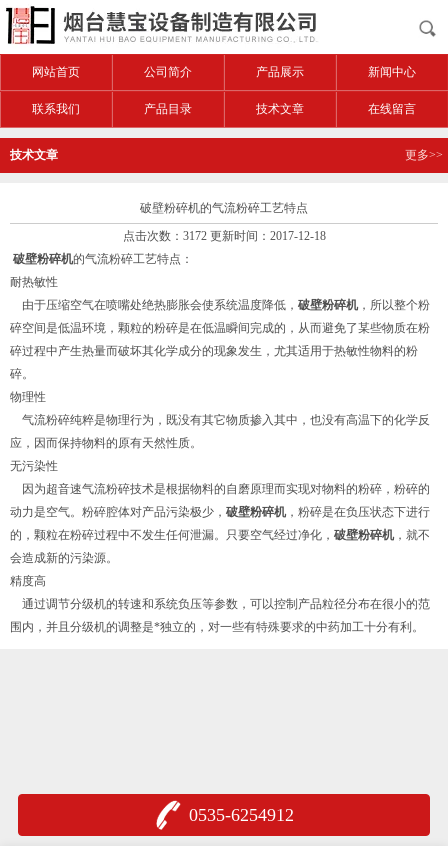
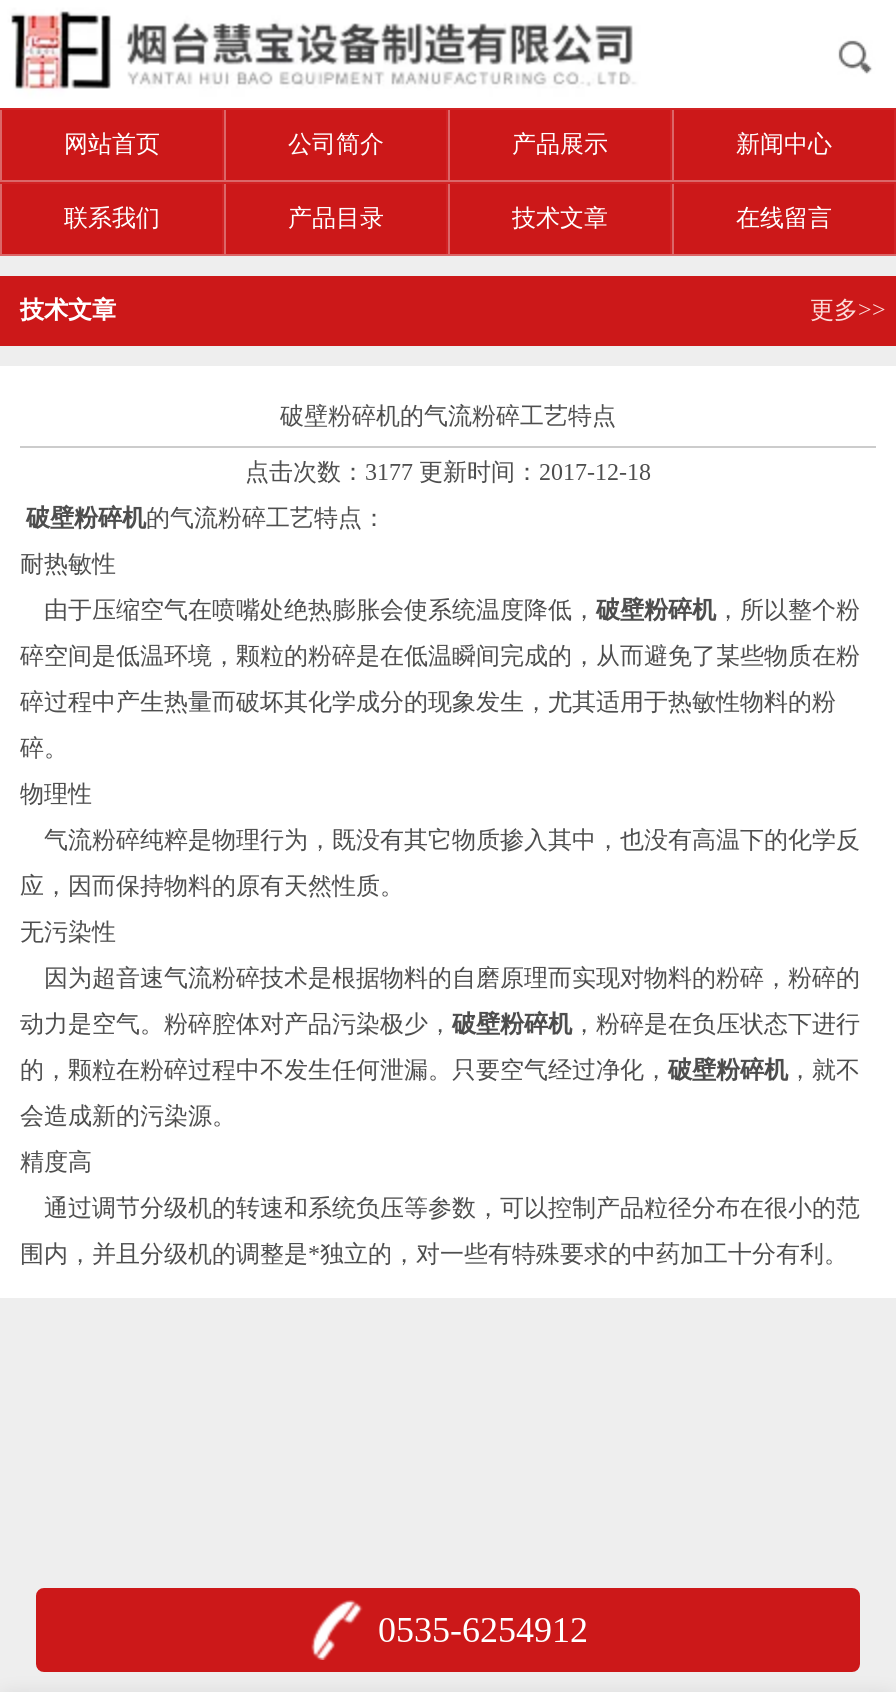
[122,229,325,243] 点击次数：3172 更新时间：2017-12-18 -> [245,458,651,486] 点击次数：3177 更新时间：2017-12-18

